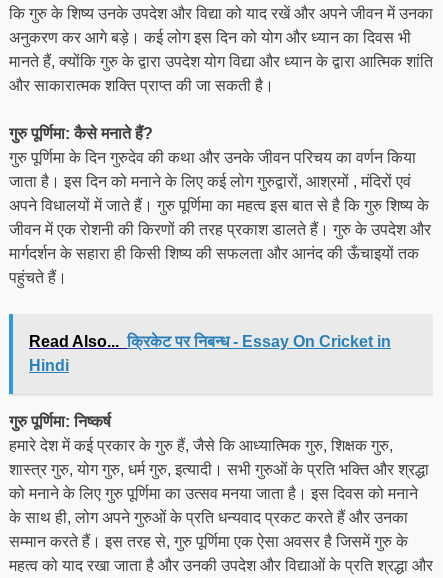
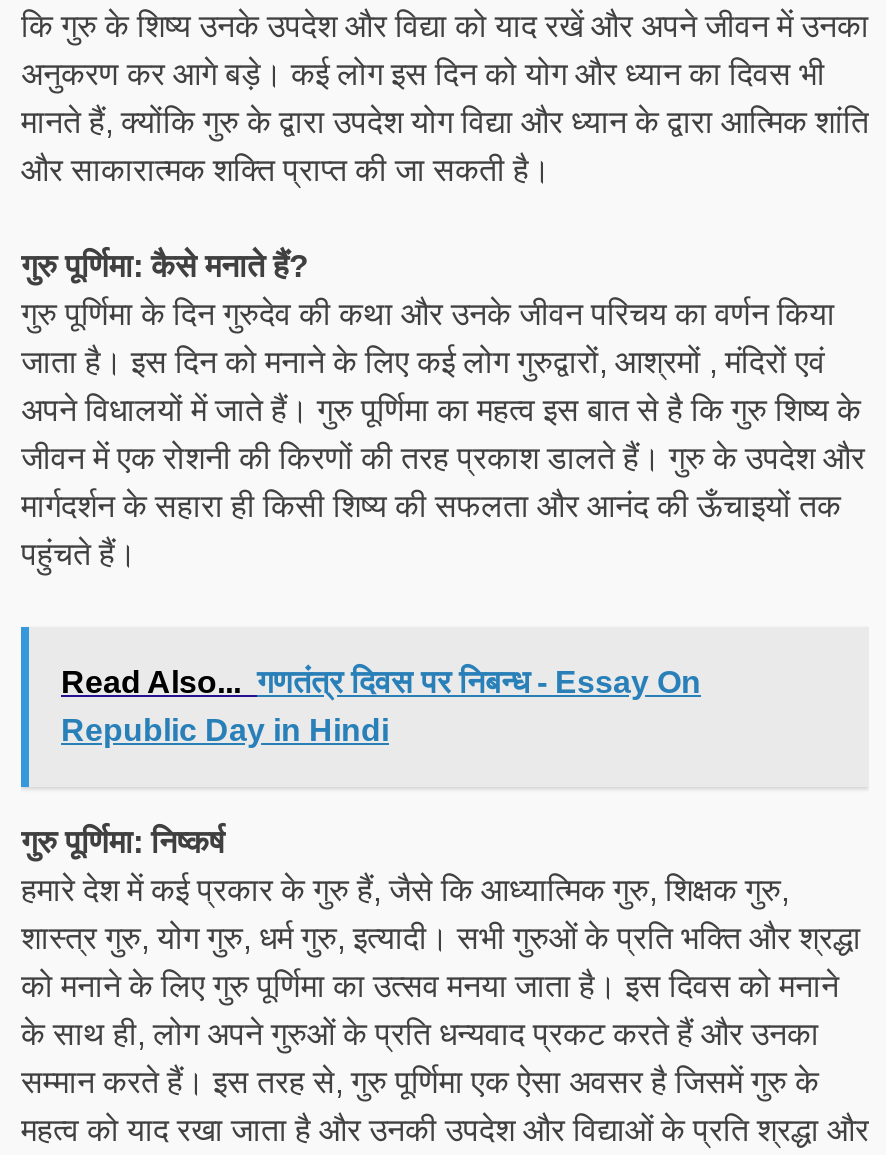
[29,333,391,374] Read Also... क्रिकेट पर निबन्ध - Essay On Cricket in | Hindi -> [61,665,701,747] Read Also... गणतंत्र दिवस पर निबन्ध - Essay On | Republic Day in Hindi

